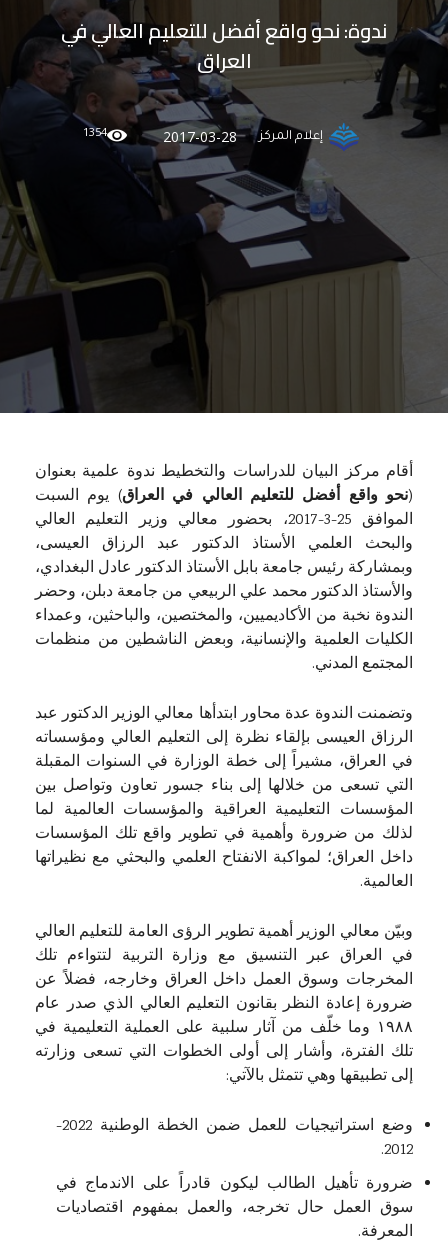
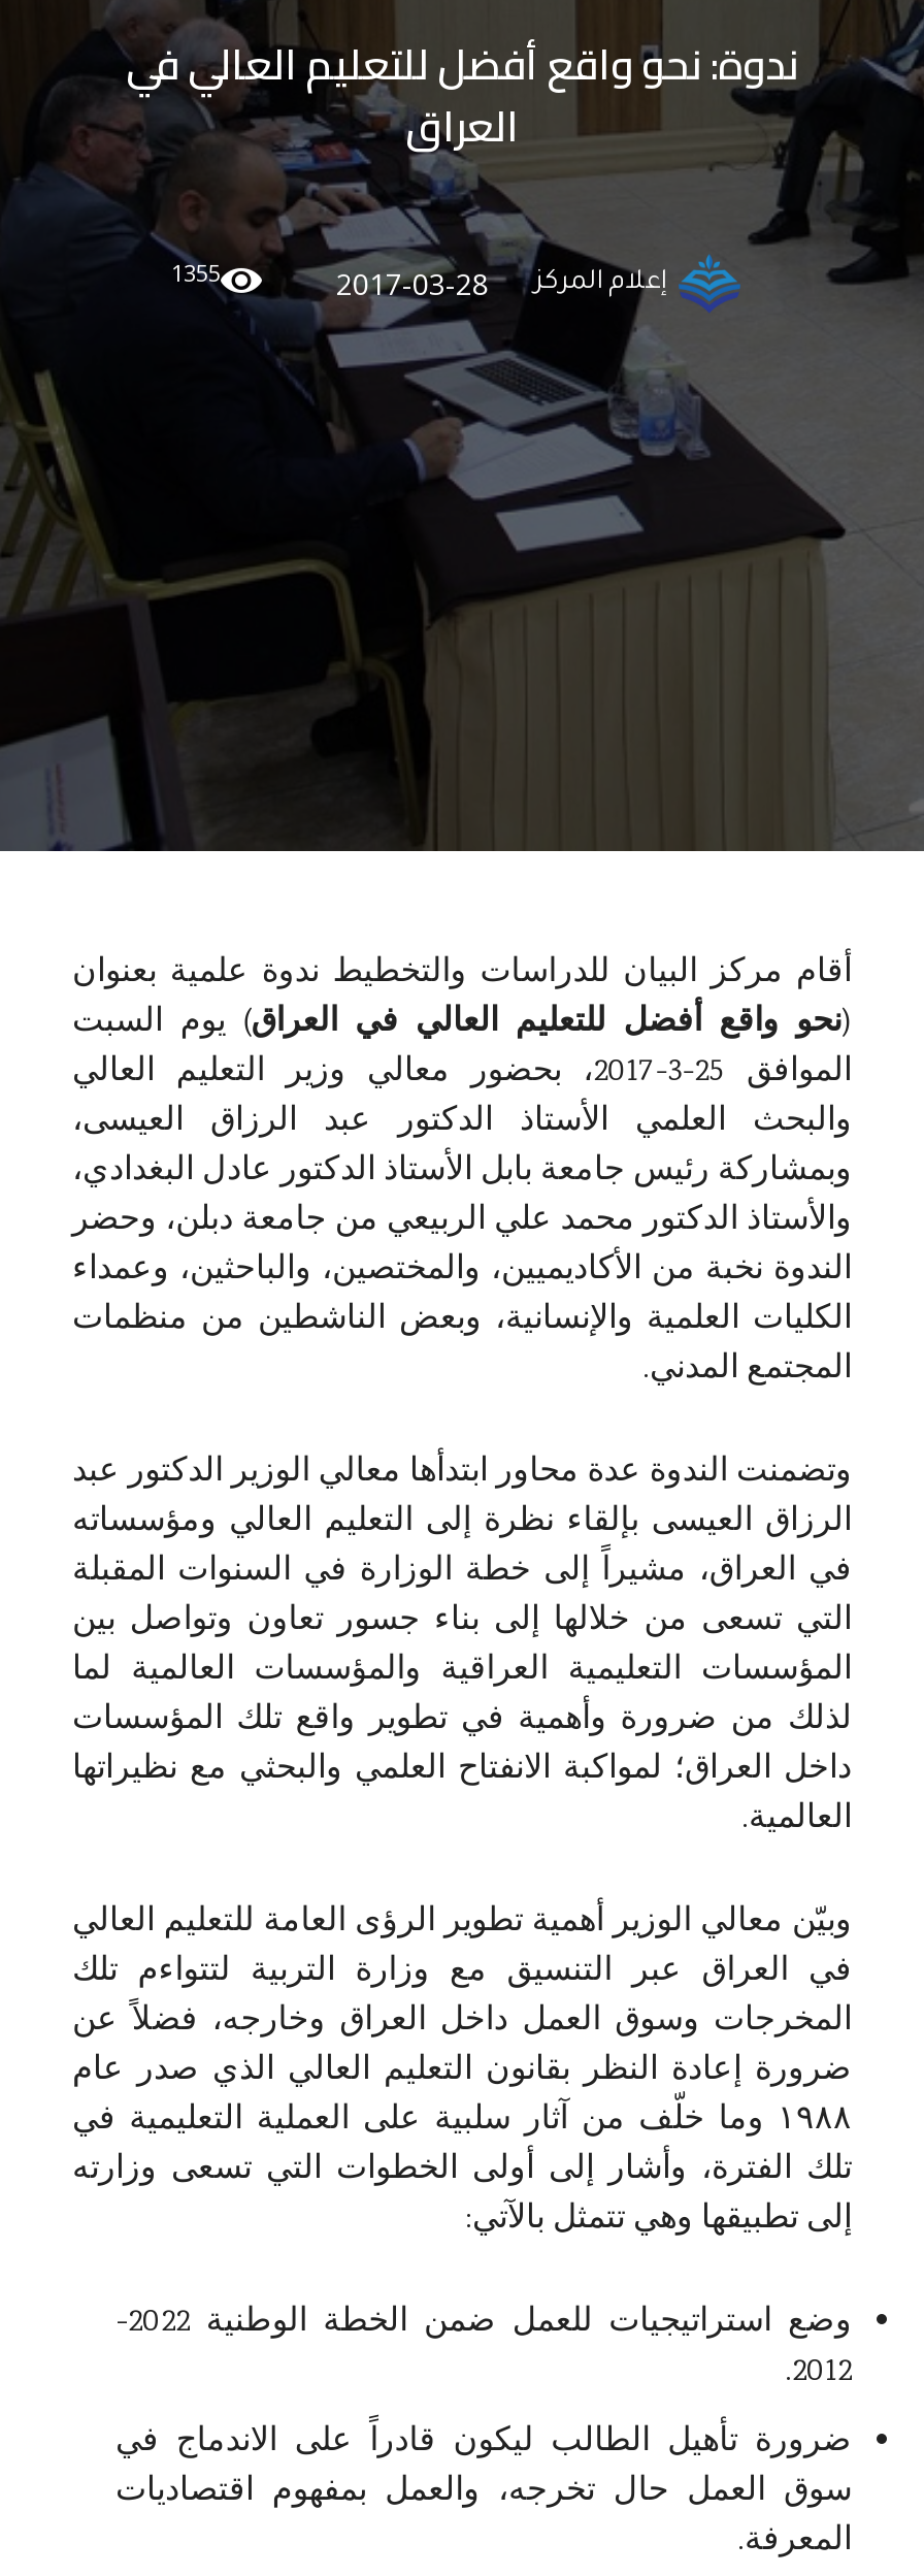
[83,124,107,139] 1354 -> [171,256,221,287] 1355

